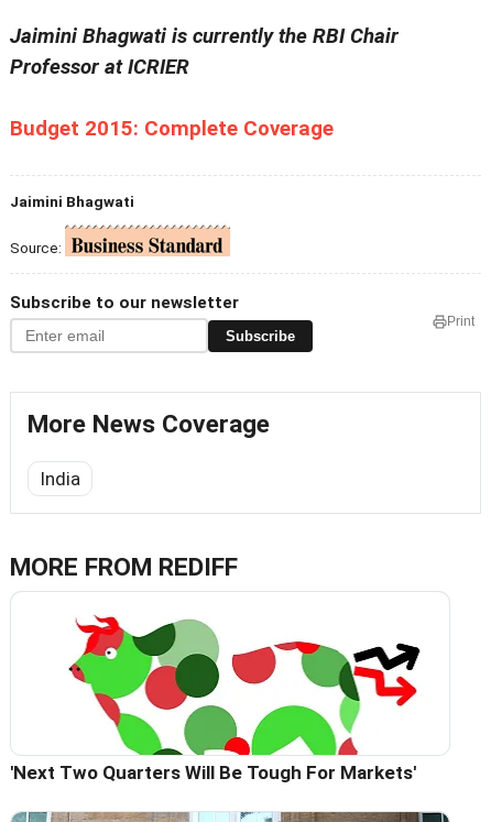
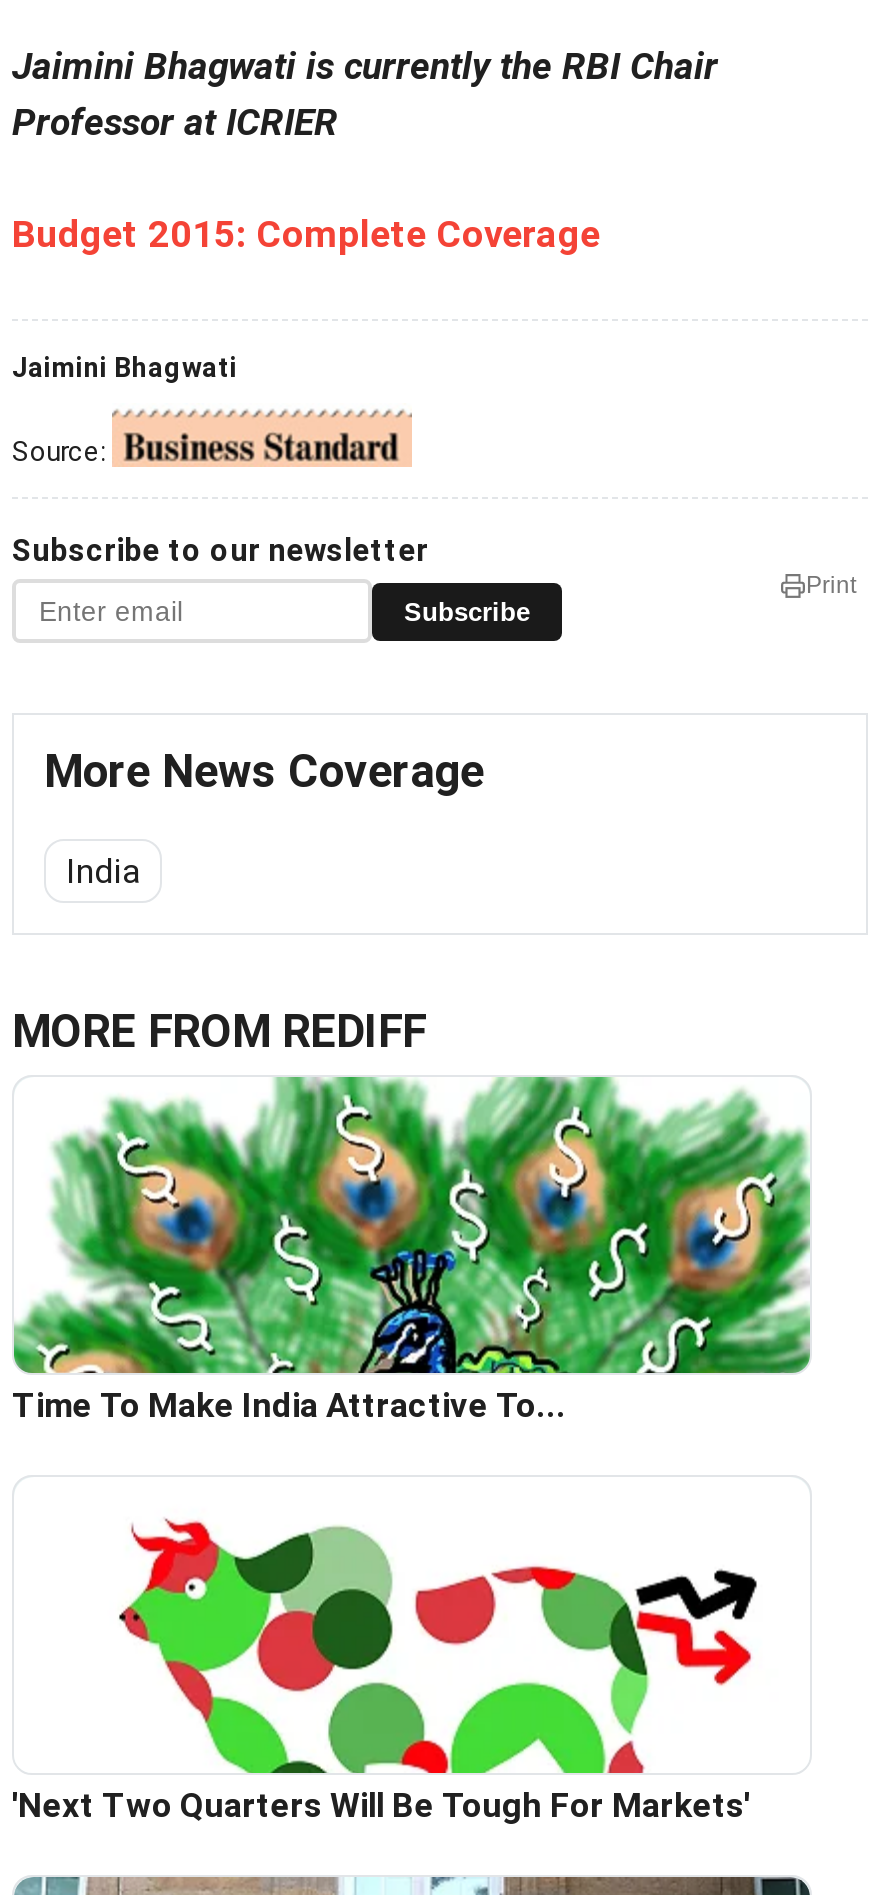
none -> [12,1075,812,1426] [image] | Time To Make India Attractive To...

